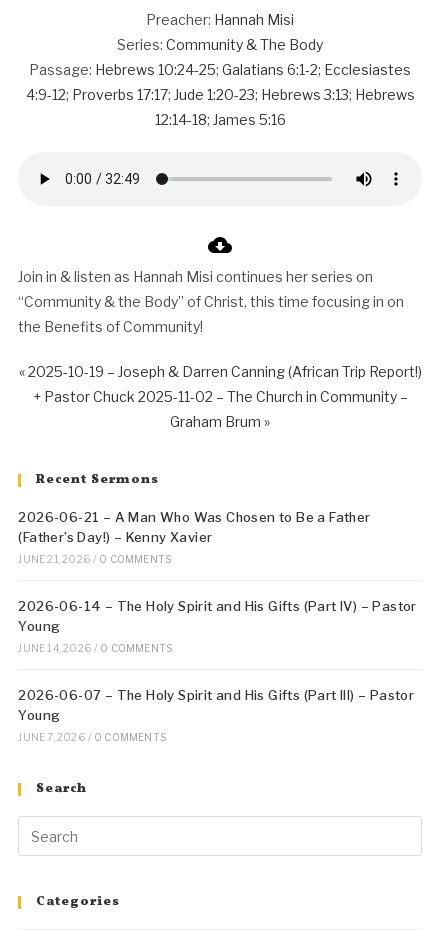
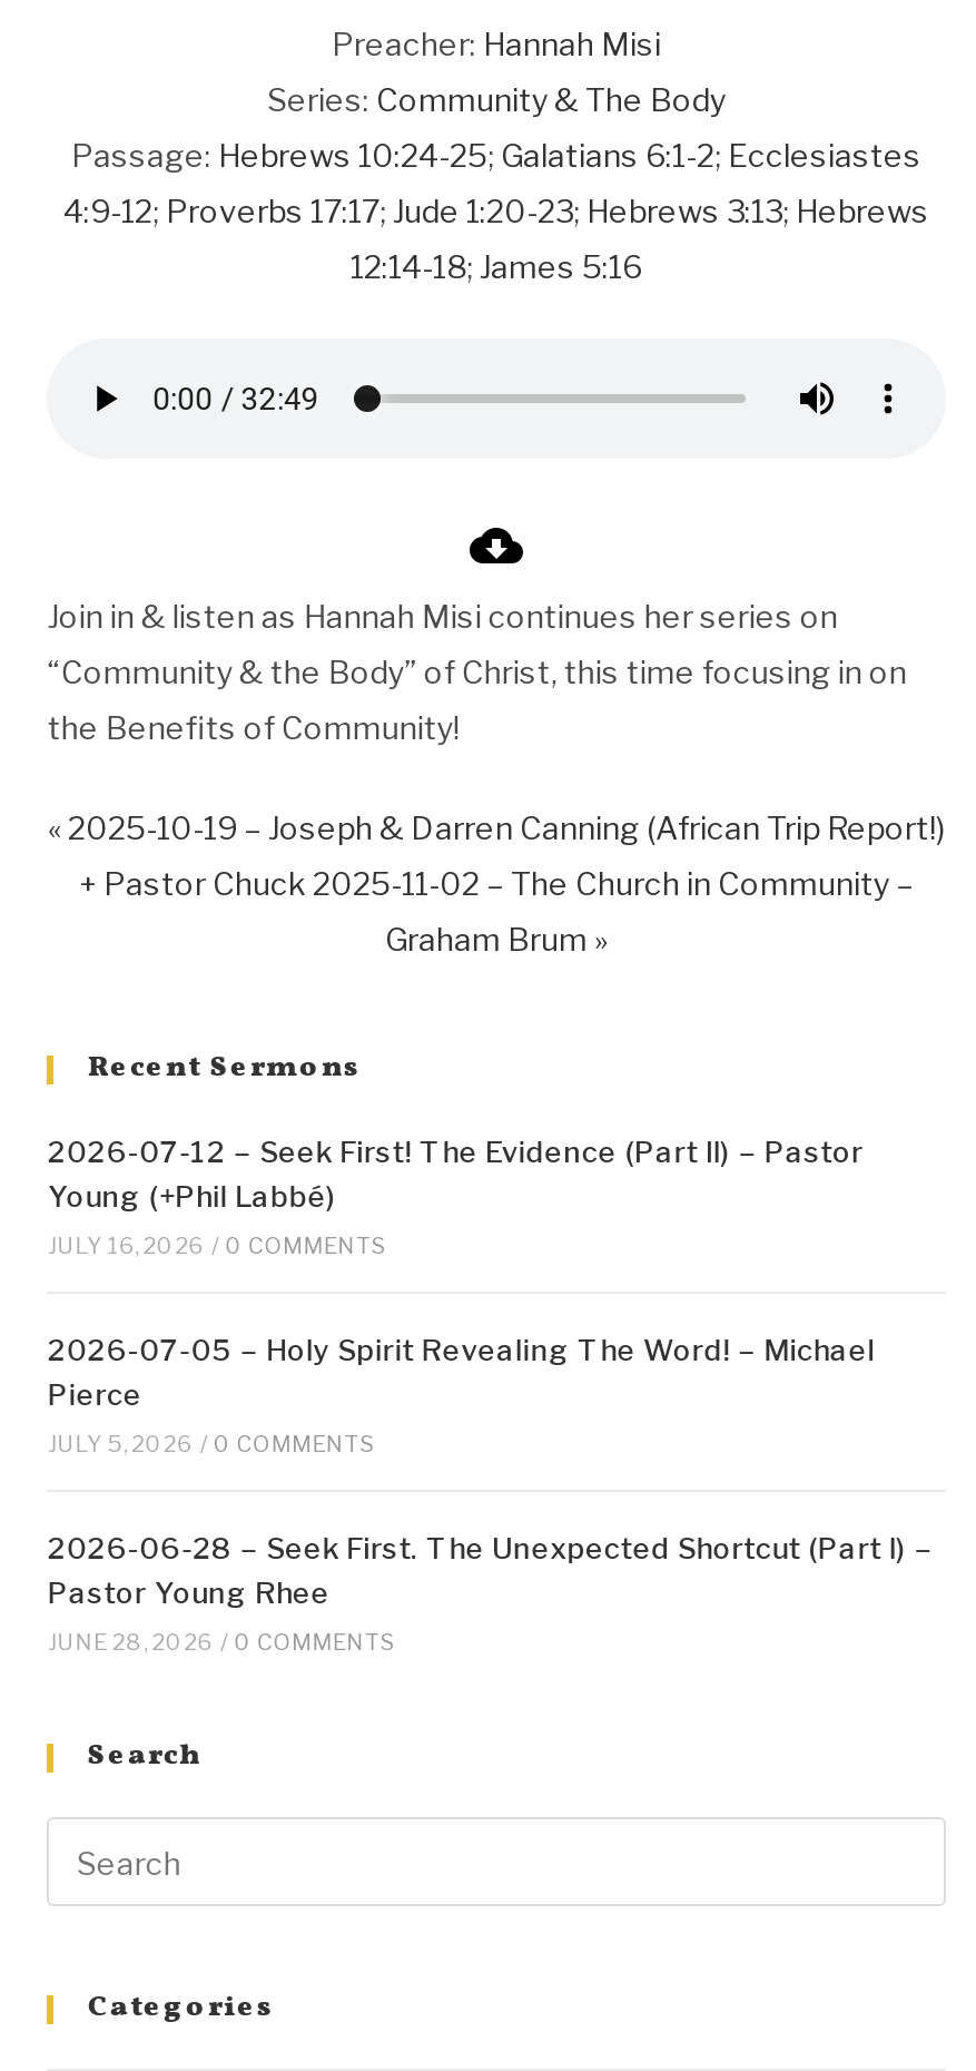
[18,509,371,545] 2026-06-21 – A Man Who Was Chosen to Be a Father | (Father’s Day!) – Kenny Xavier -> [48,1133,863,1214] 2026-07-12 – Seek First! The Evidence (Part II) – Pastor | Young (+Phil Labbé)
[18,553,171,565] JUNE 21, 2026 / 0 COMMENTS -> [48,1231,386,1258] JULY 16, 2026 / 0 COMMENTS
[18,598,417,634] 2026-06-14 – The Holy Spirit and His Gifts (Part IV) – Pastor | Young -> [48,1332,875,1412] 2026-07-05 – Holy Spirit Revealing The Word! – Michael | Pierce
[18,642,172,654] JUNE 14, 2026 / 0 COMMENTS -> [48,1430,374,1456] JULY 5, 2026 / 0 COMMENTS
[18,687,414,723] 2026-06-07 – The Holy Spirit and His Gifts (Part III) – Pastor | Young -> [48,1530,933,1610] 2026-06-28 – Seek First. The Unexpected Shortcut (Part I) – | Pastor Young Rhee
[18,731,166,743] JUNE 7, 2026 / 0 COMMENTS -> [48,1628,394,1655] JUNE 28, 2026 / 0 COMMENTS

